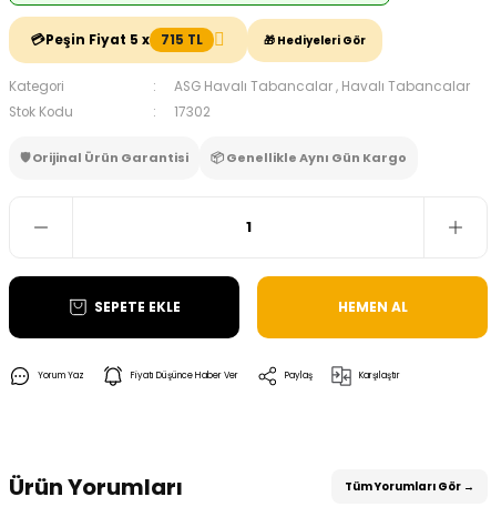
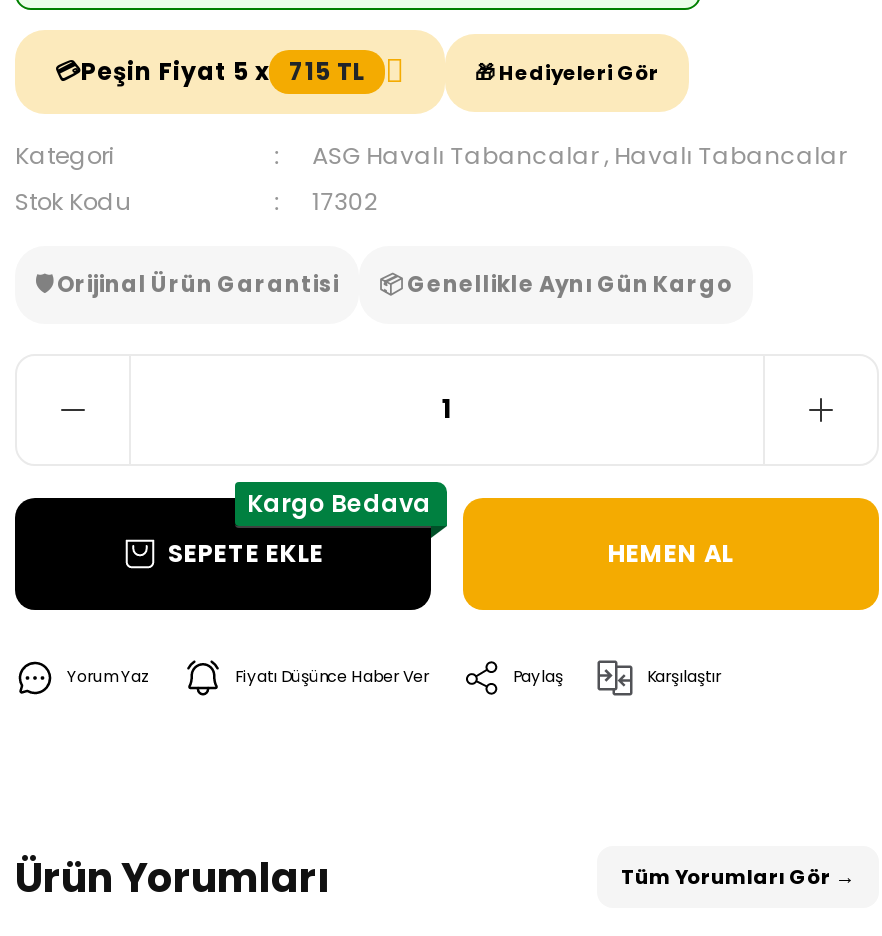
none -> [247,486,431,520] Kargo Bedava

